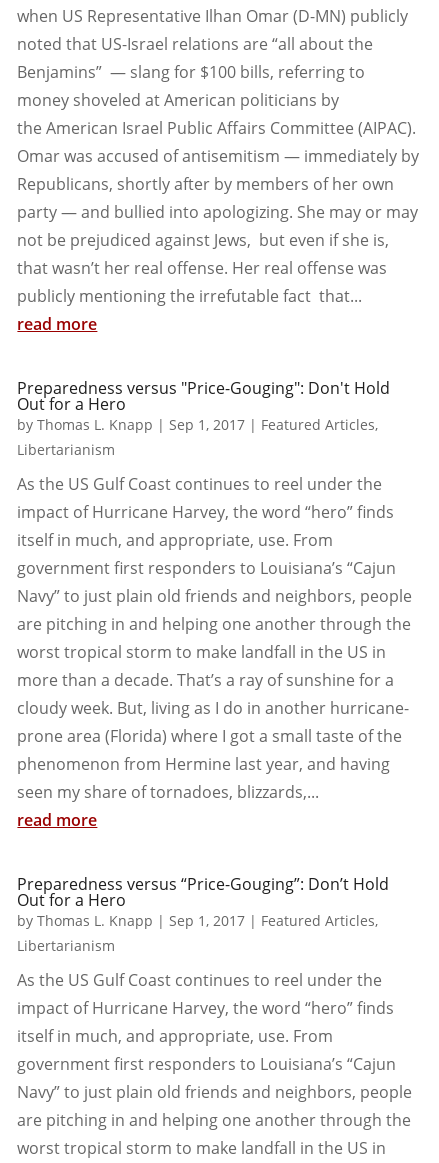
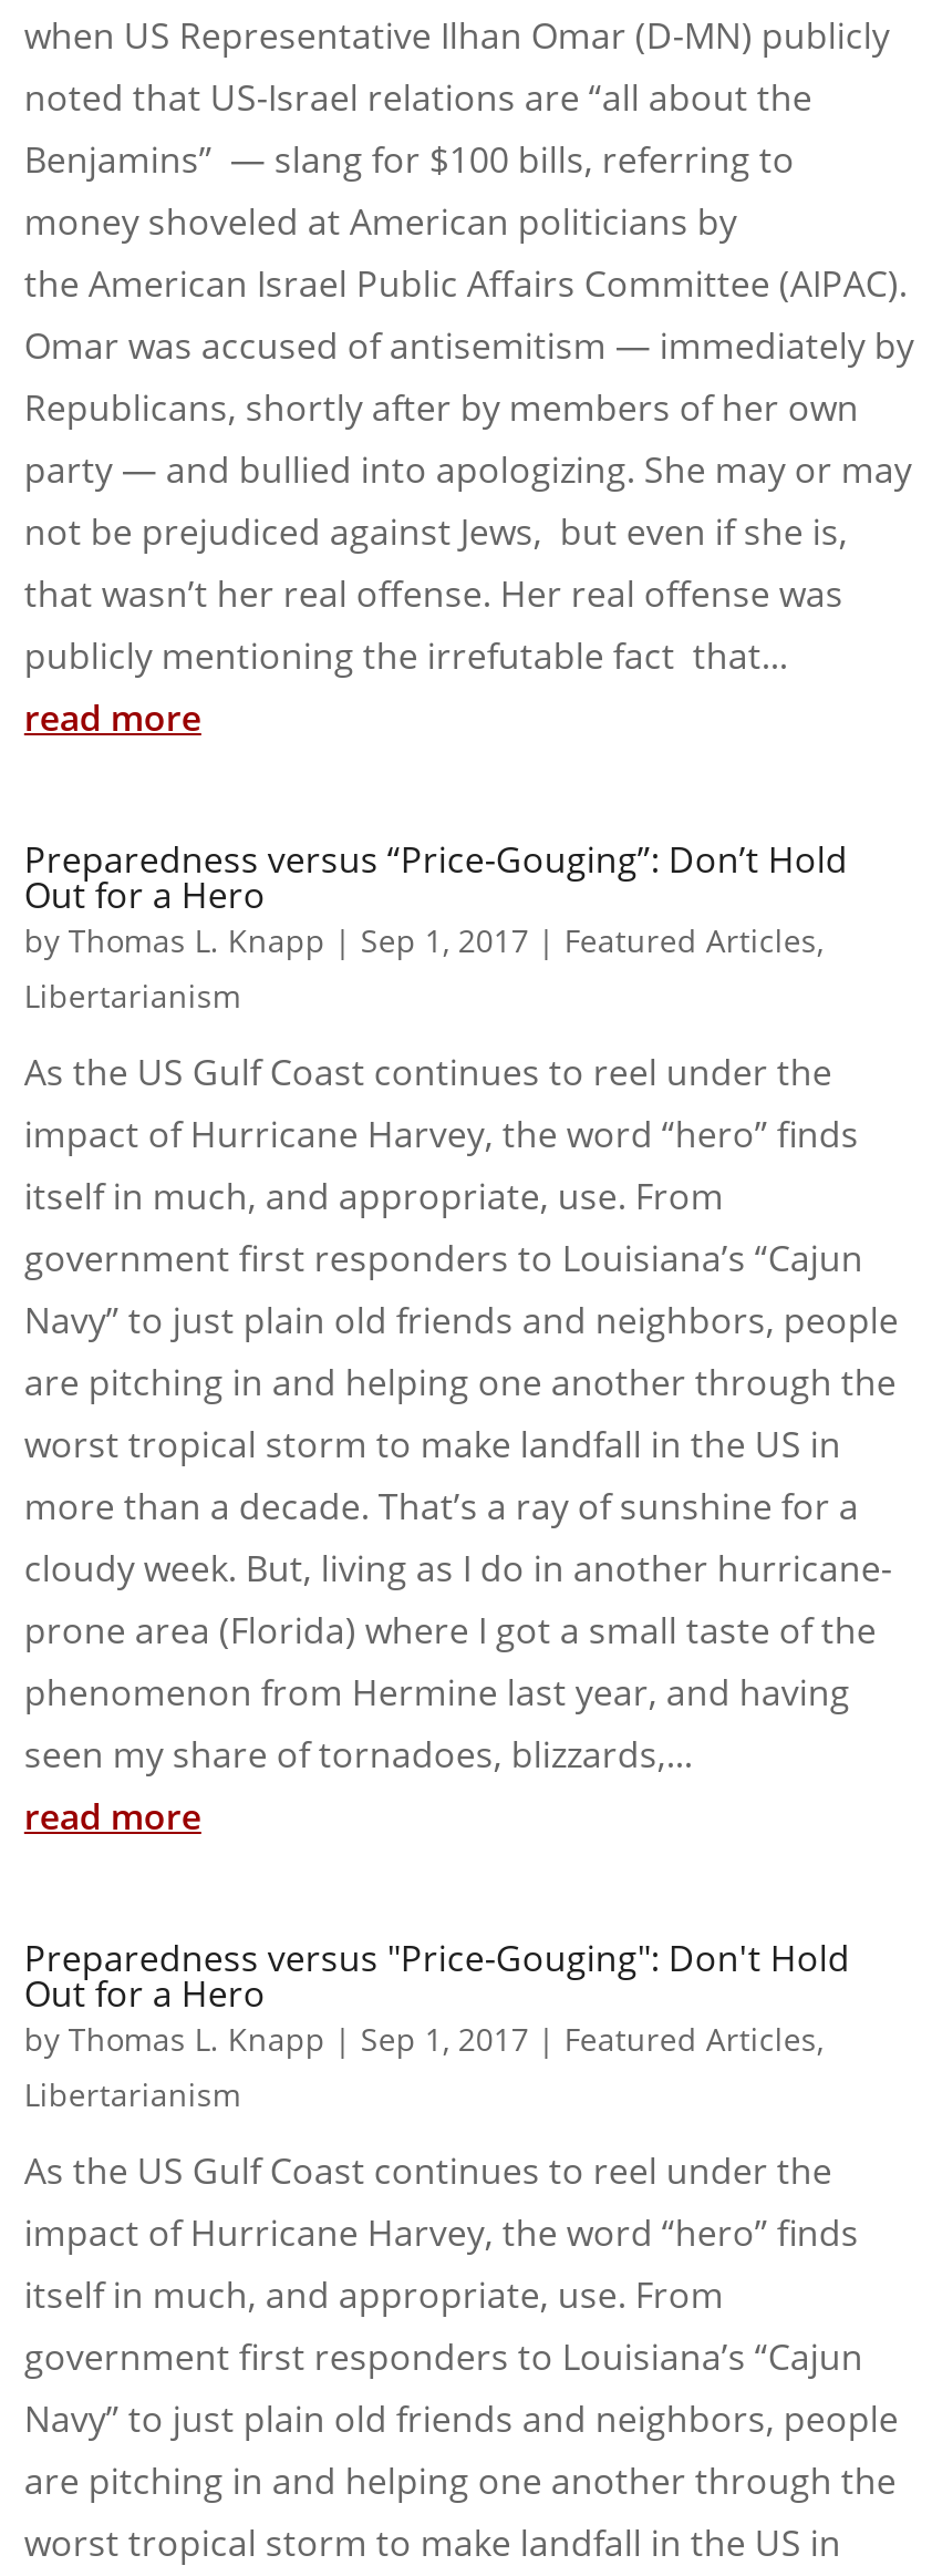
moved [17,377,390,399] -> [24,1933,850,1982]: Preparedness versus "Price-Gouging": Don't Hold
moved [17,873,389,895] -> [24,835,848,884]: Preparedness versus “Price-Gouging”: Don’t Hold

